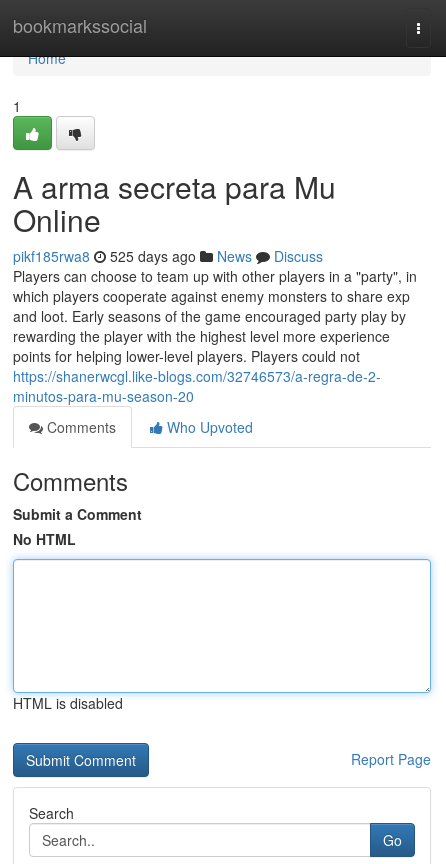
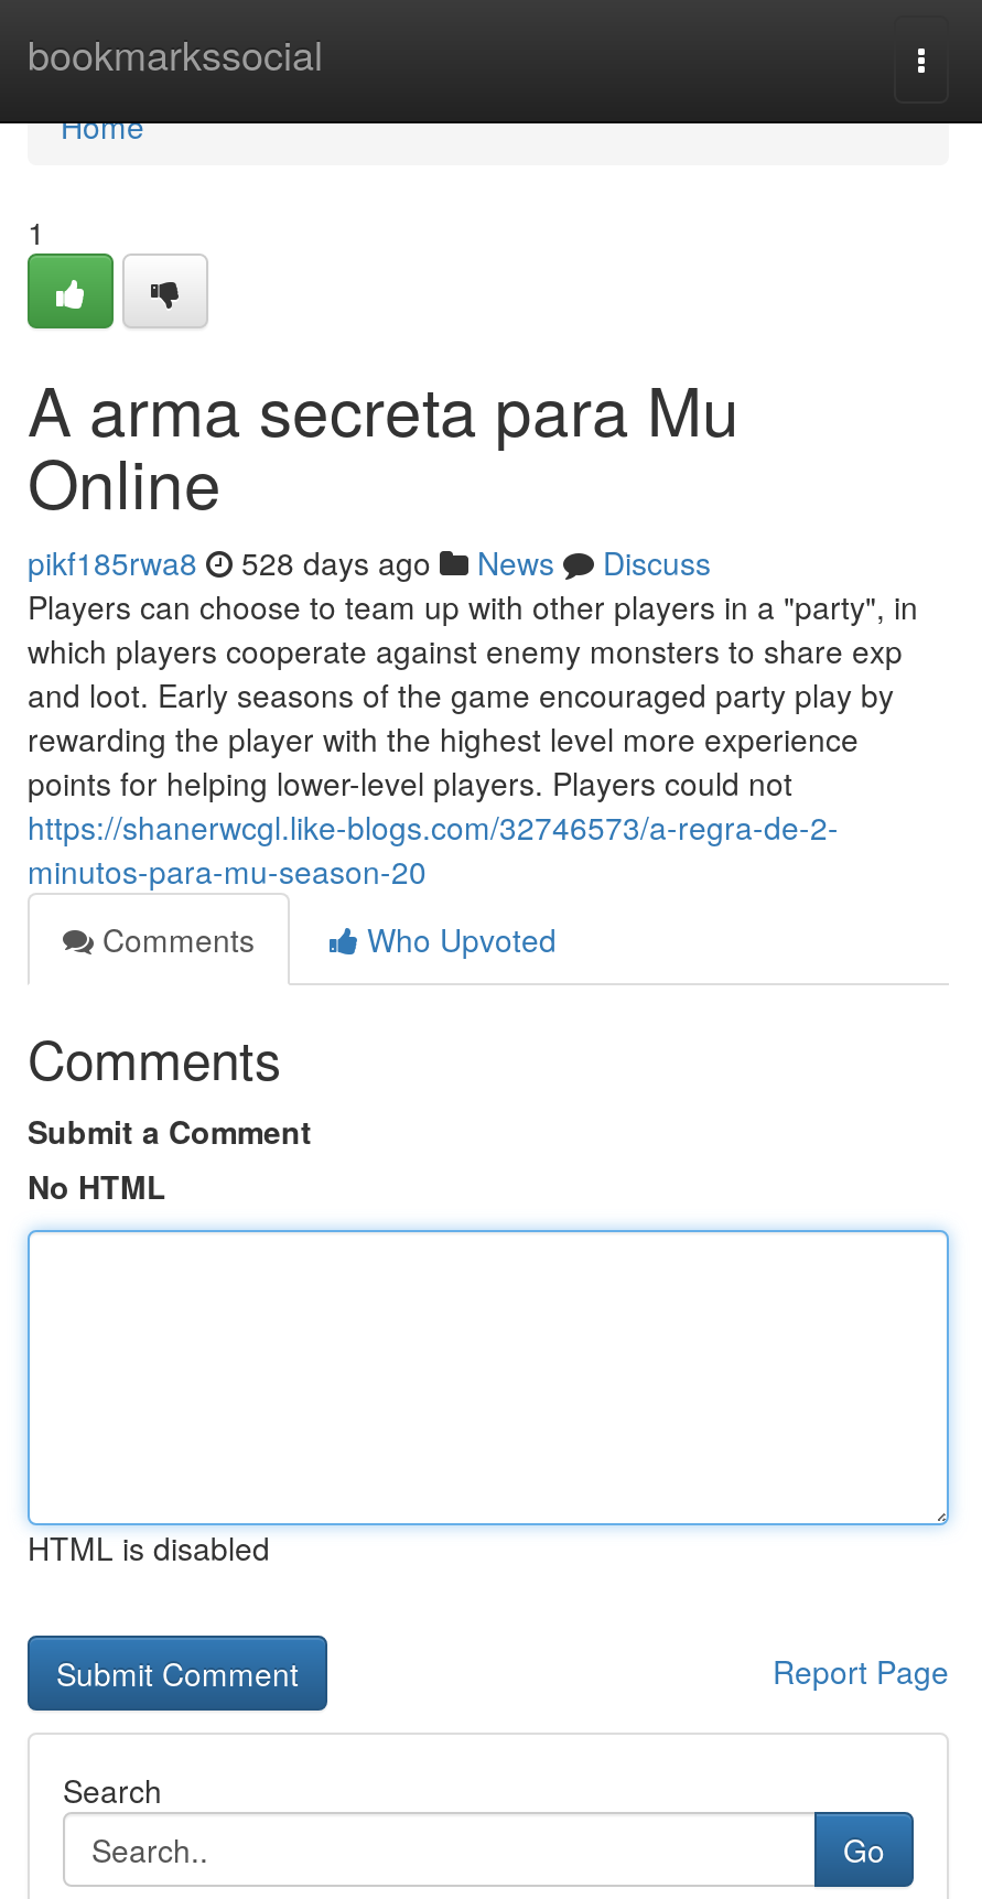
[13,246,323,266] pikf185rwa8 525 days ago News Discuss -> [28,540,711,584] pikf185rwa8 528 days ago News Discuss

